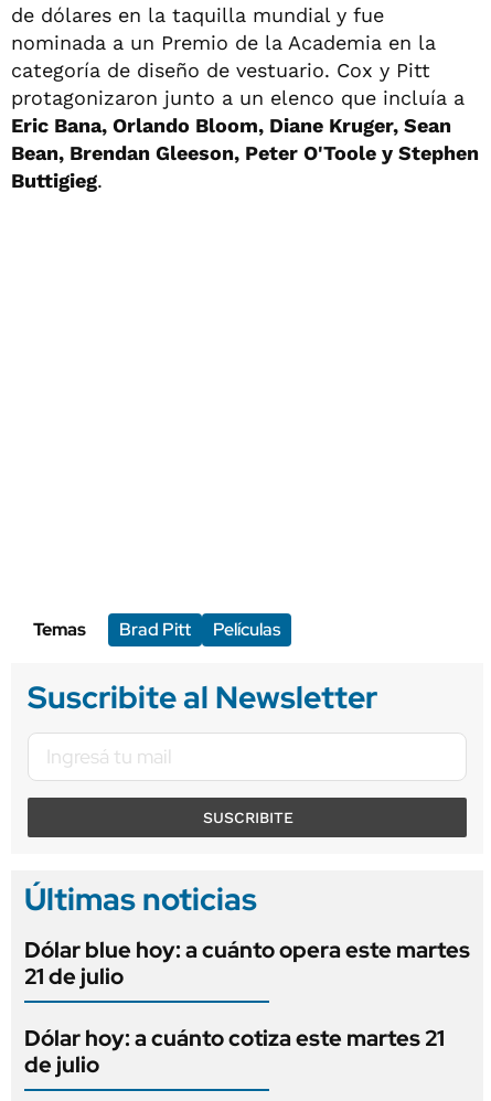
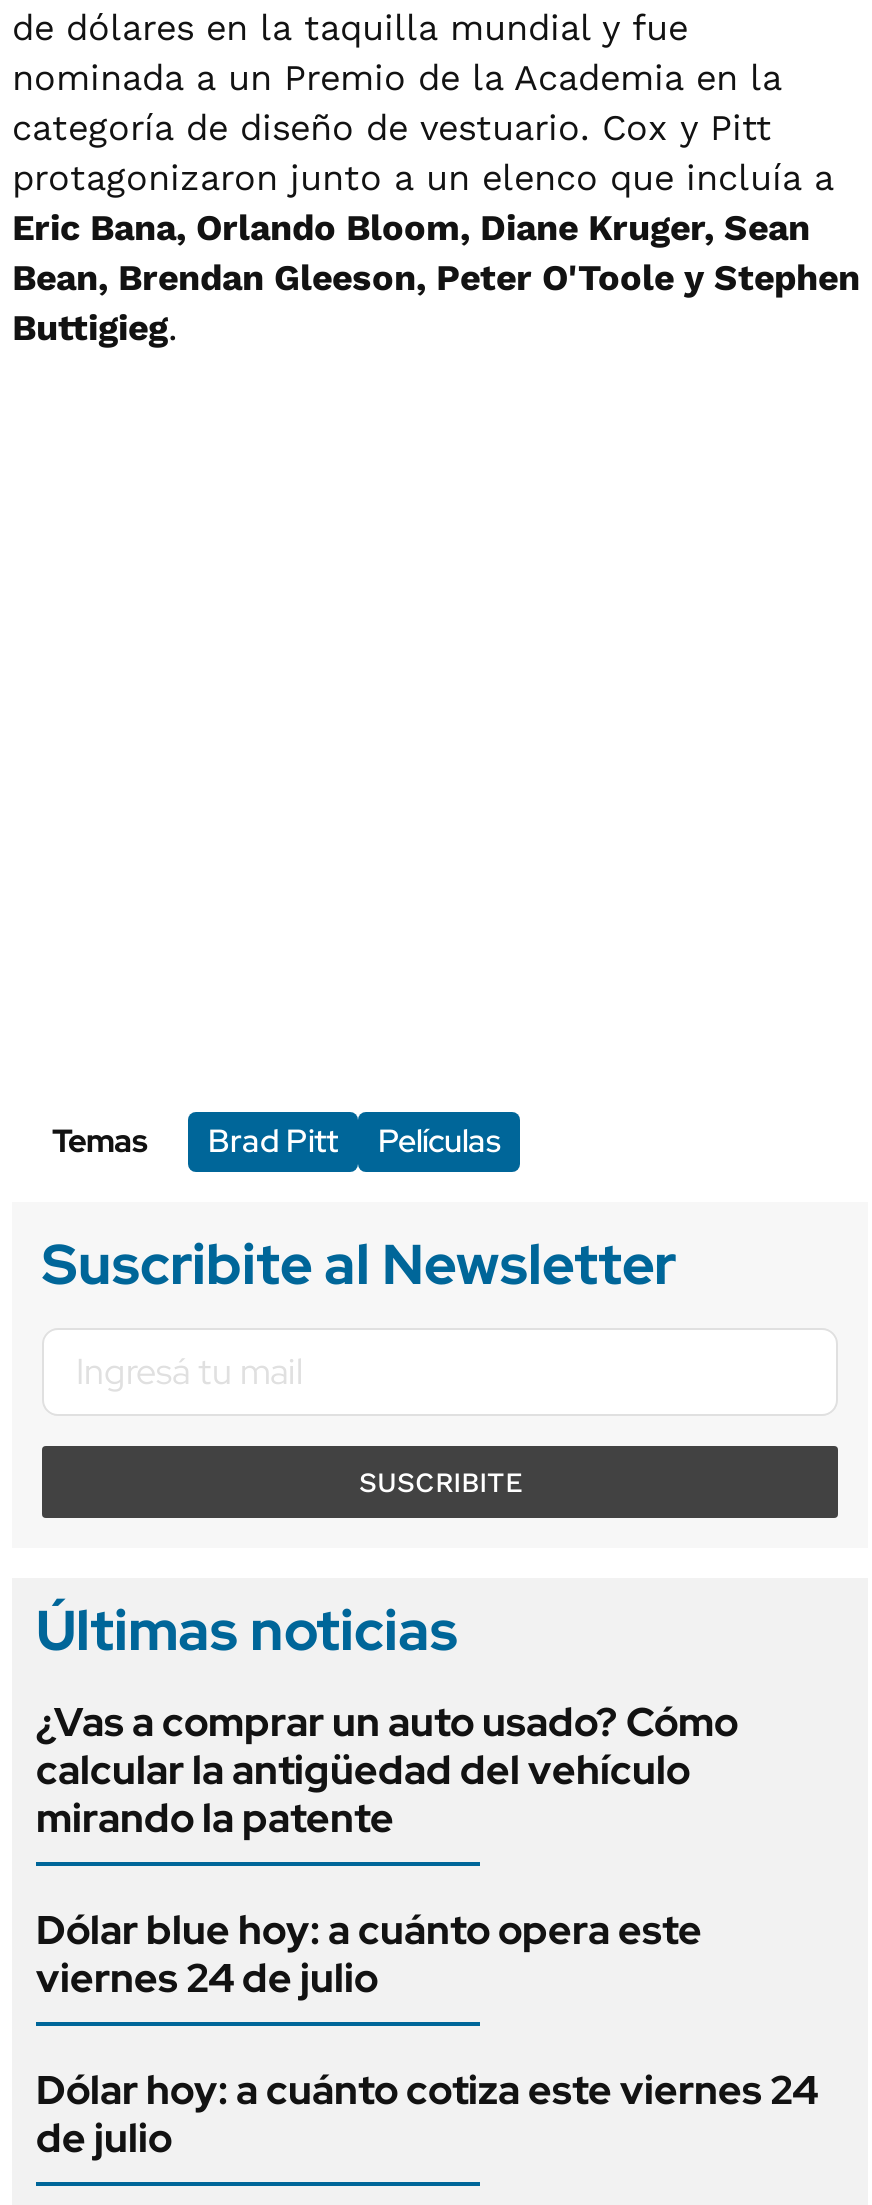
[24,935,470,1052] Dólar blue hoy: a cuánto opera este martes | 21 de julio | Dólar hoy: a cuánto cotiza este martes 21 -> [36,1695,818,2115] ¿Vas a comprar un auto usado? Cómo | calcular la antigüedad del vehículo | mirando la patente | Dólar blue hoy: a cuánto opera este | viernes 24 de julio | Dólar hoy: a cuánto cotiza este viernes 24

